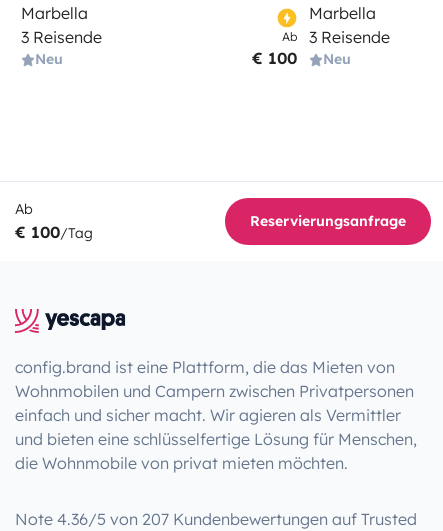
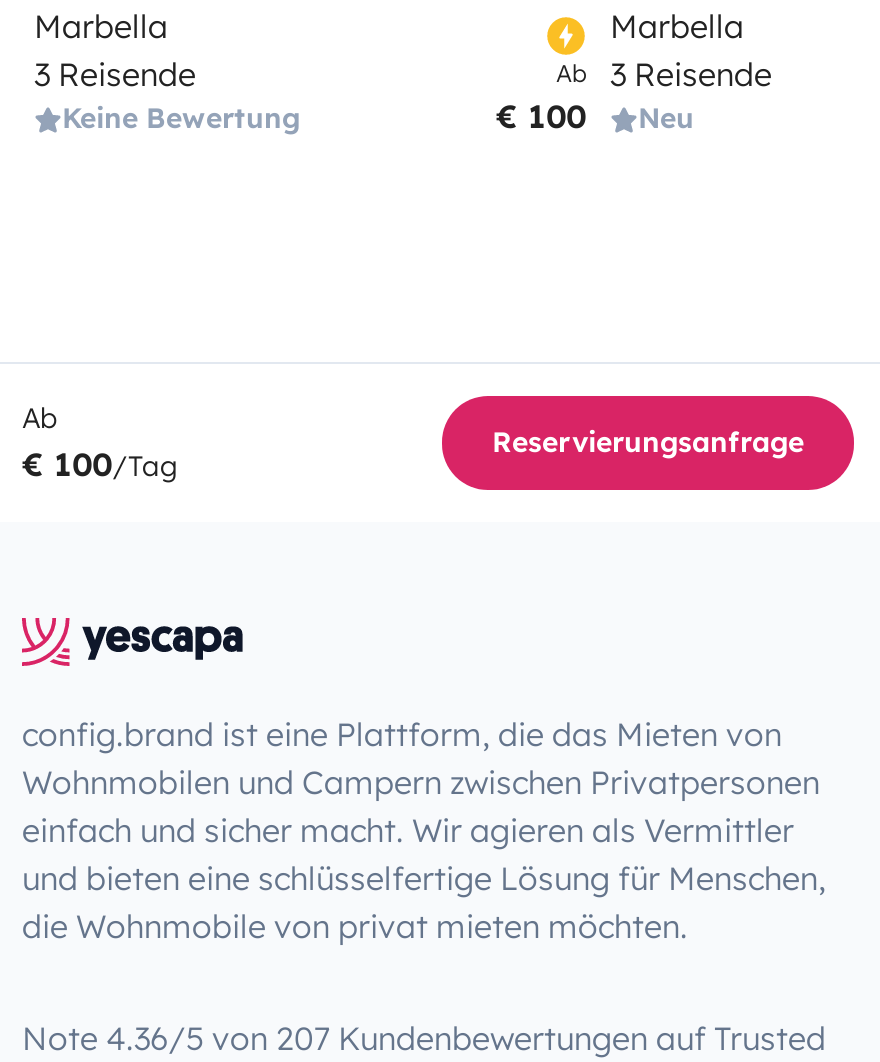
[35,50,63,68] Neu -> [62,100,300,136] Keine Bewertung

